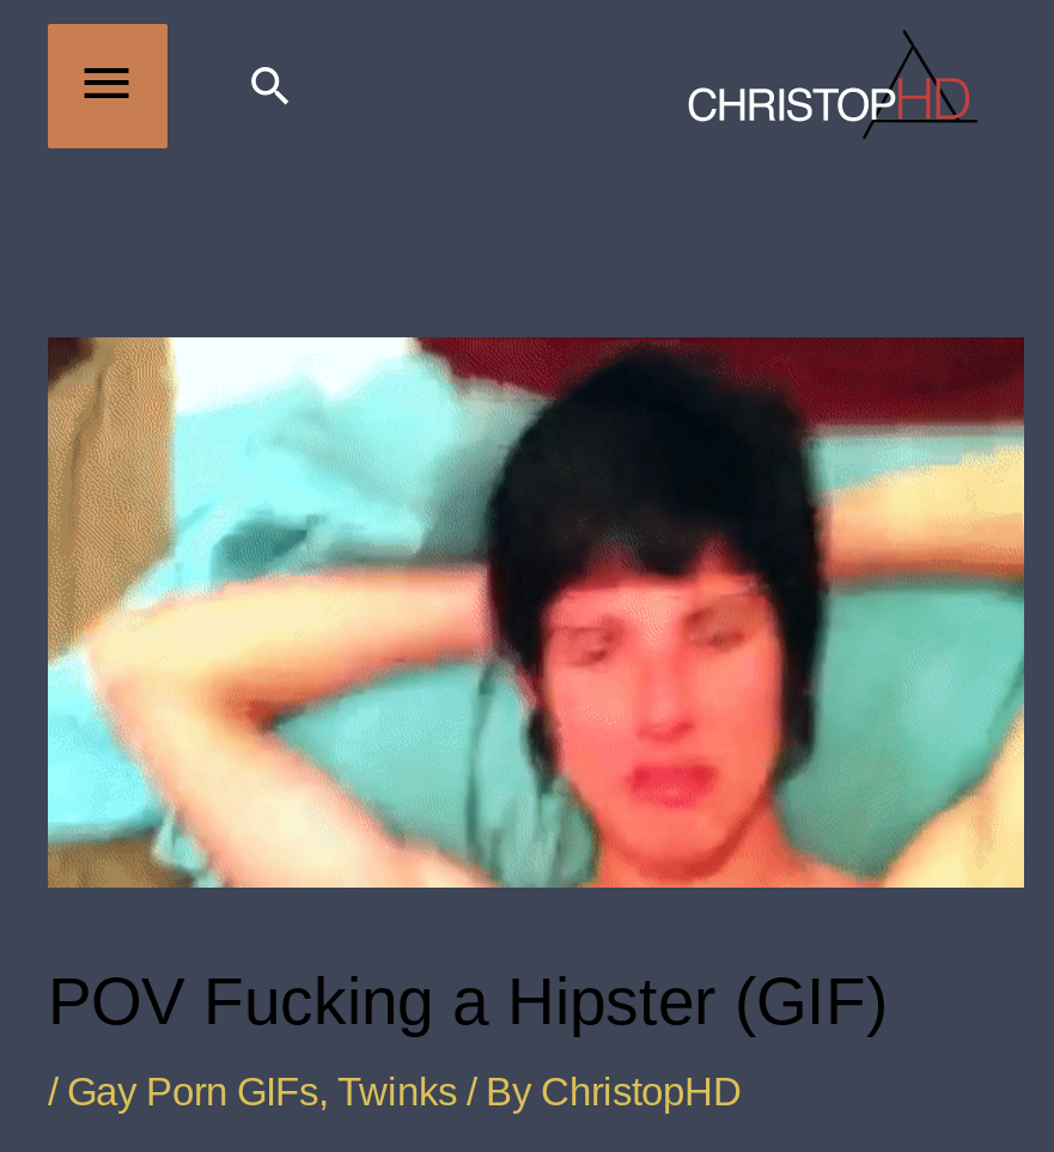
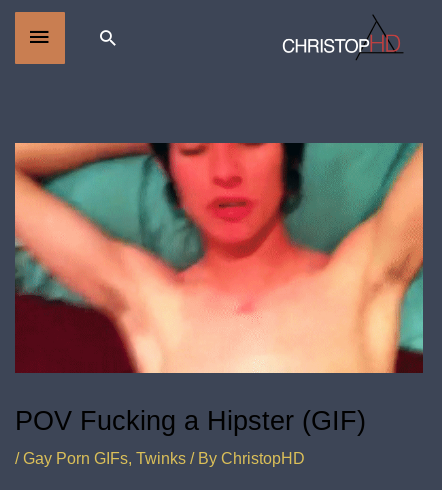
[45,335,1026,890] [image] -> [14,142,424,374] [image]

